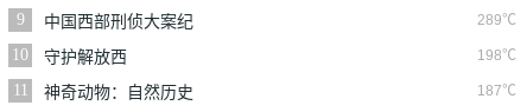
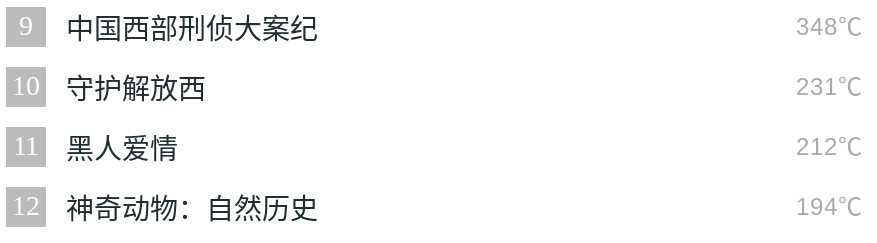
[477,11,516,28] 289℃ -> [796,12,862,40] 348℃
[477,47,516,63] 198℃ -> [796,72,862,100] 231℃
[477,82,516,98] 187℃ -> [12,132,862,220] 212℃ | 黑人爱情 | 12 | 194℃

